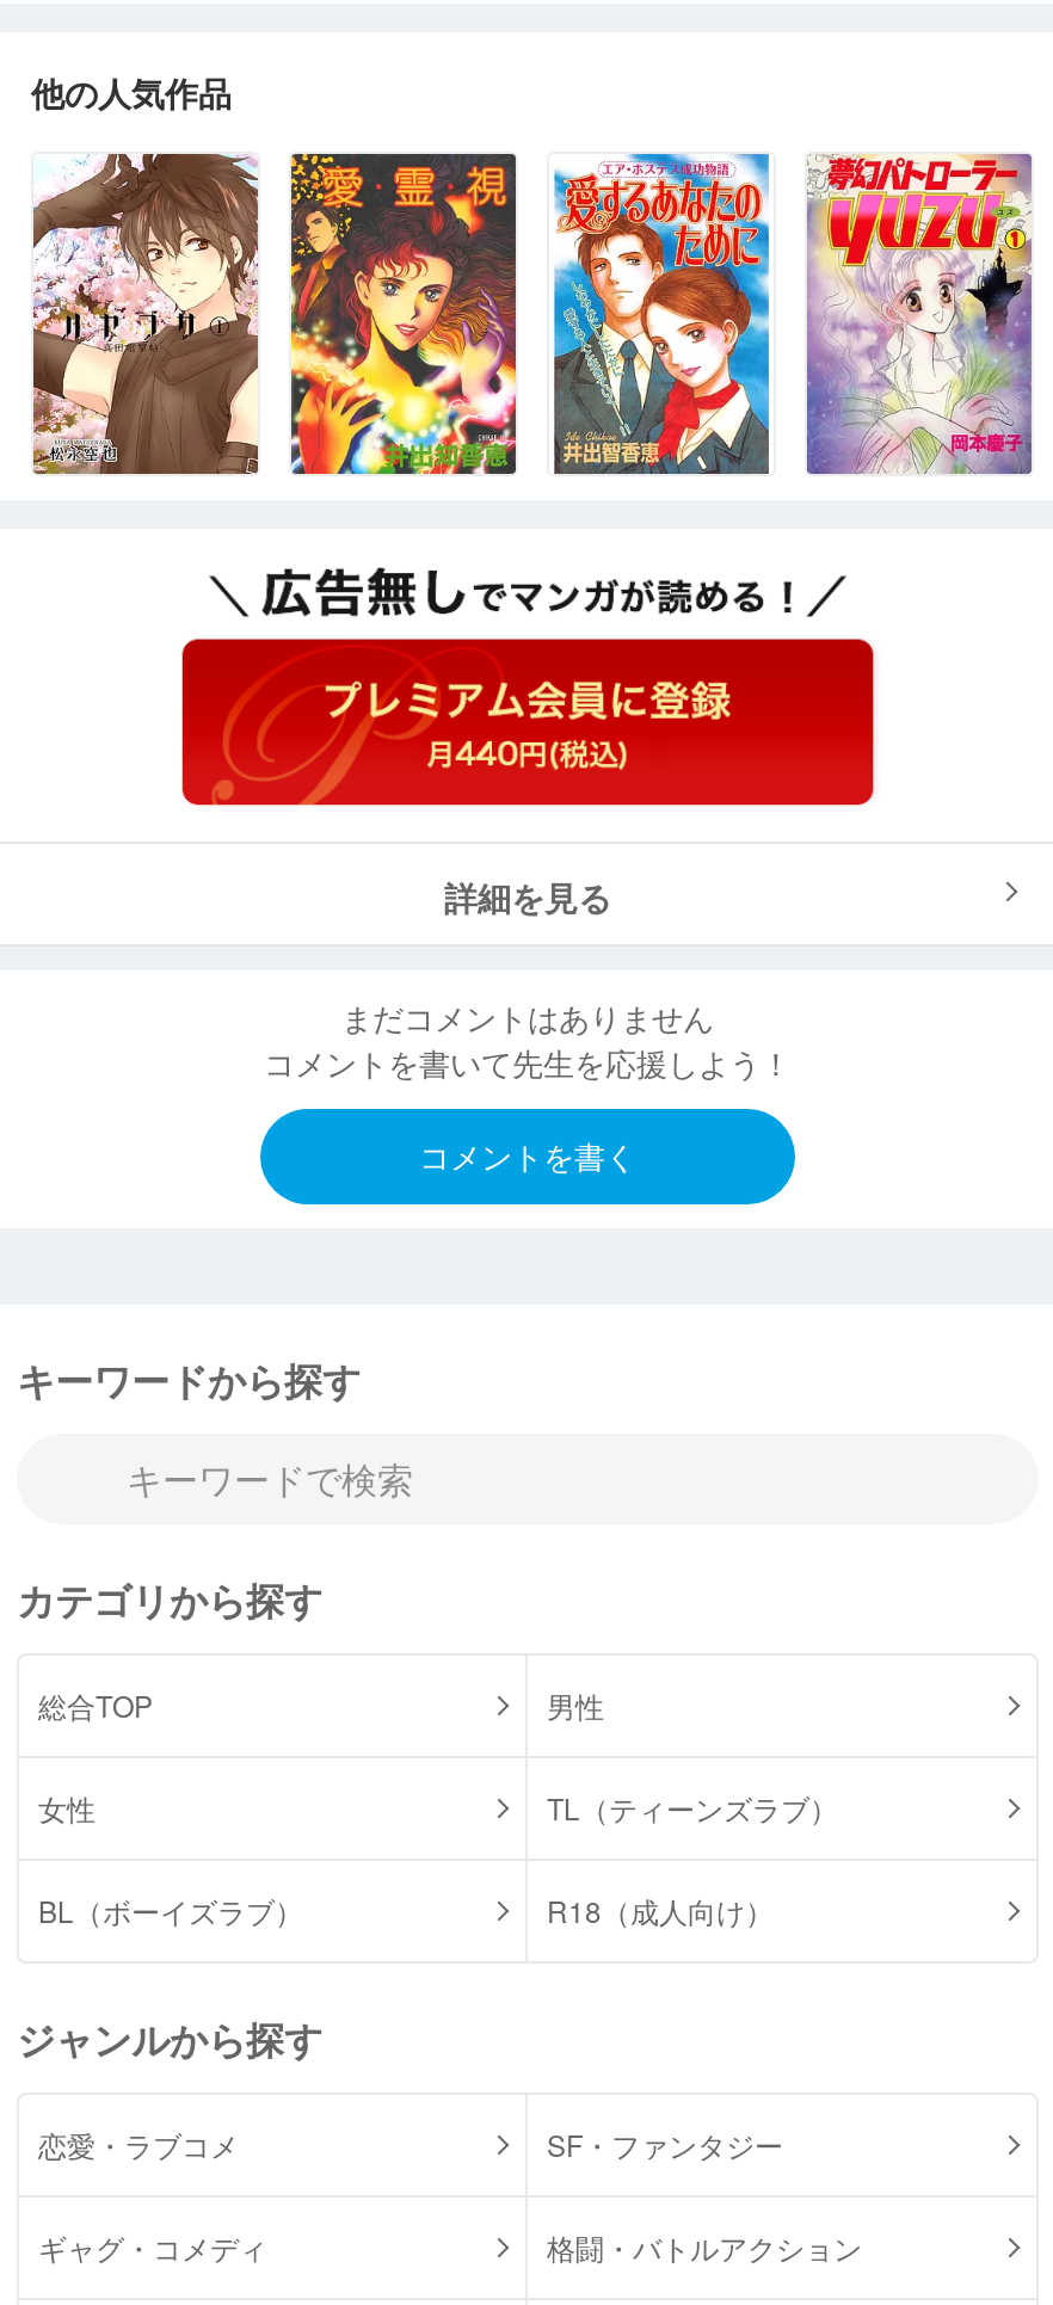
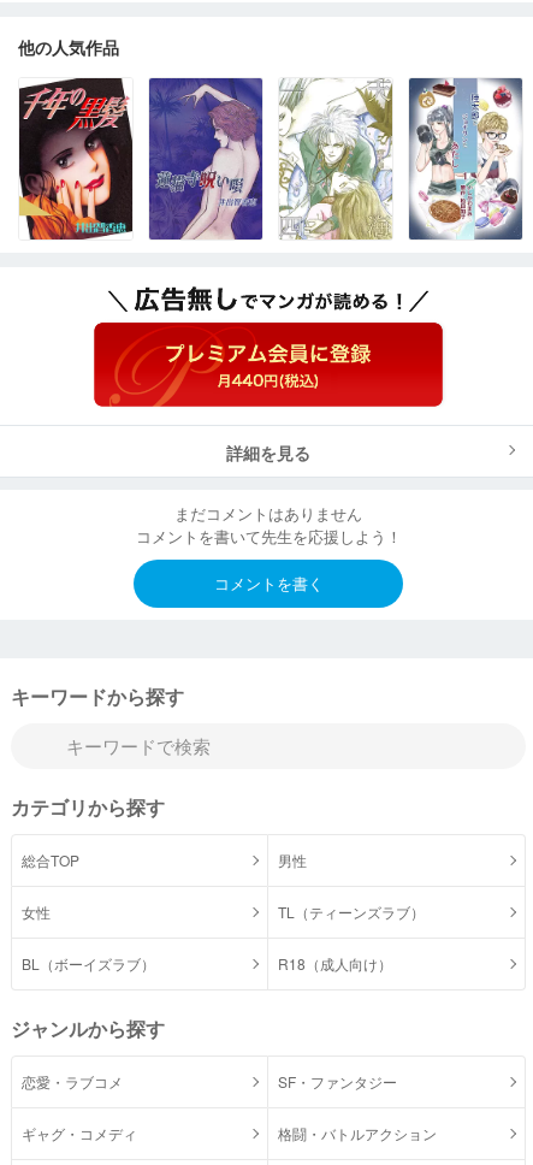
[31,152,260,476] [image] -> [18,78,134,239] [image]
[289,152,518,476] [image] -> [148,78,263,241] [image]
[549,152,774,476] [image] -> [278,78,393,241] [image]
[807,154,1034,474] [image] -> [408,77,522,239] [image]

